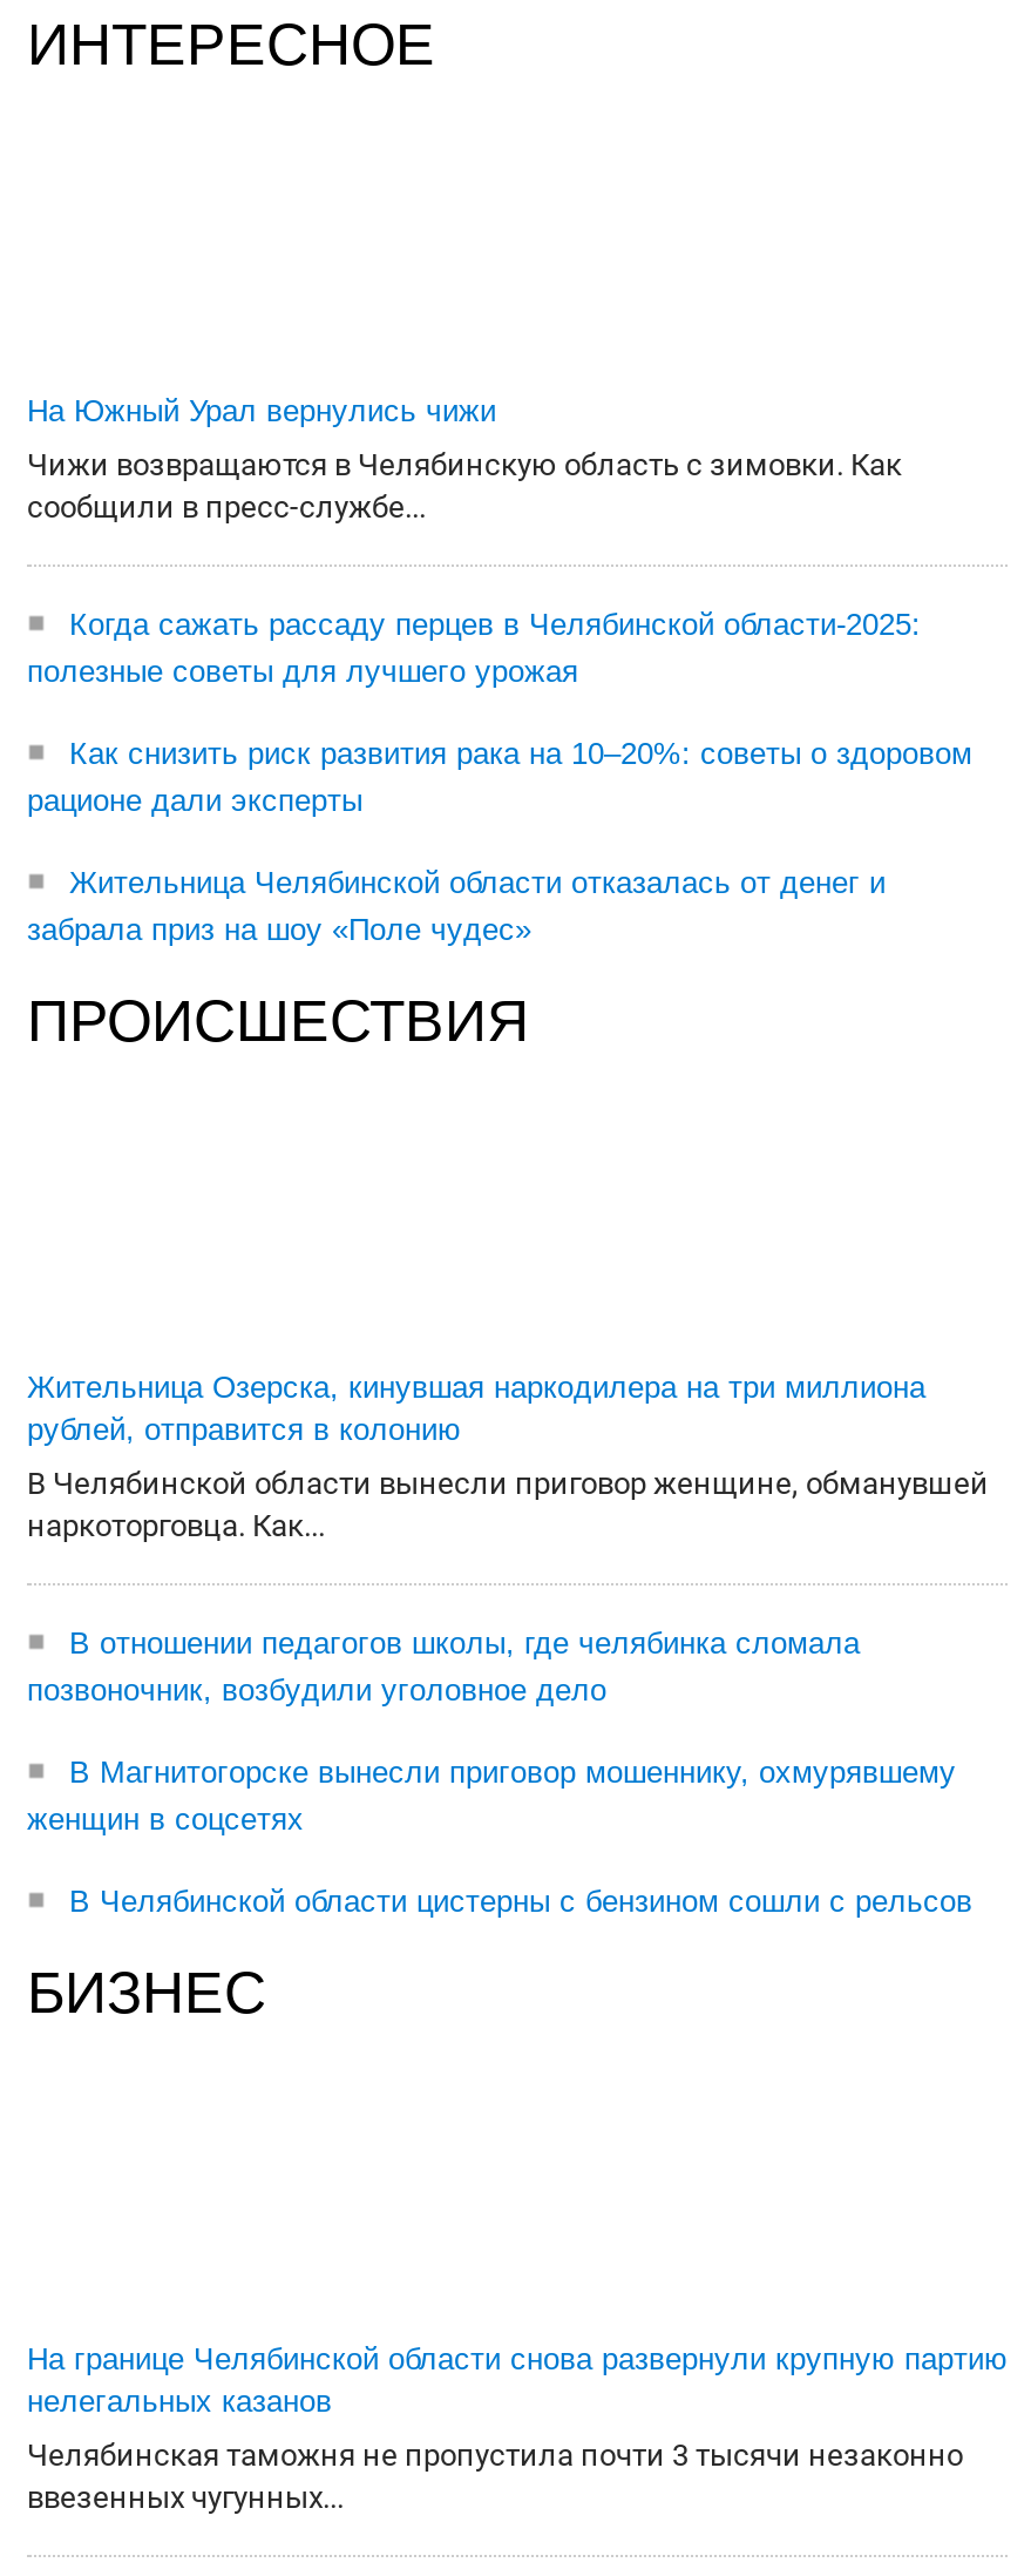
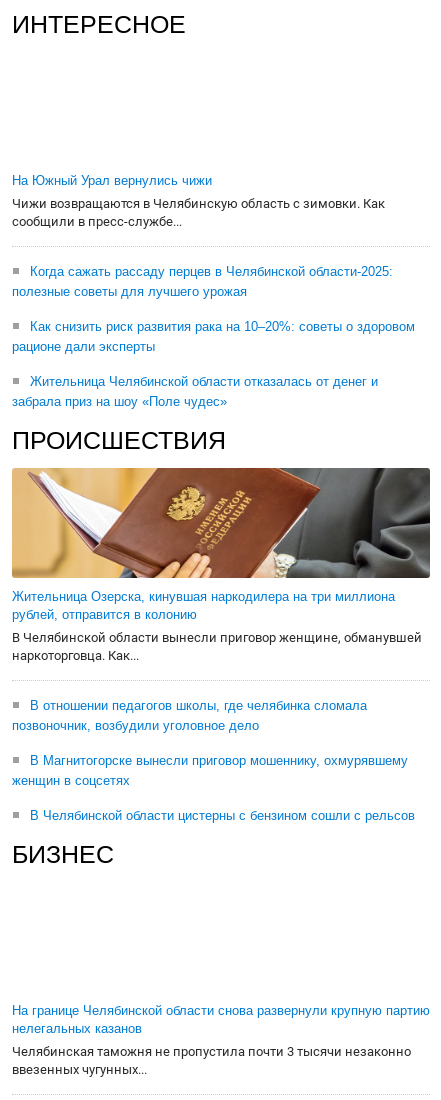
none -> [11,467,431,579] [image]

